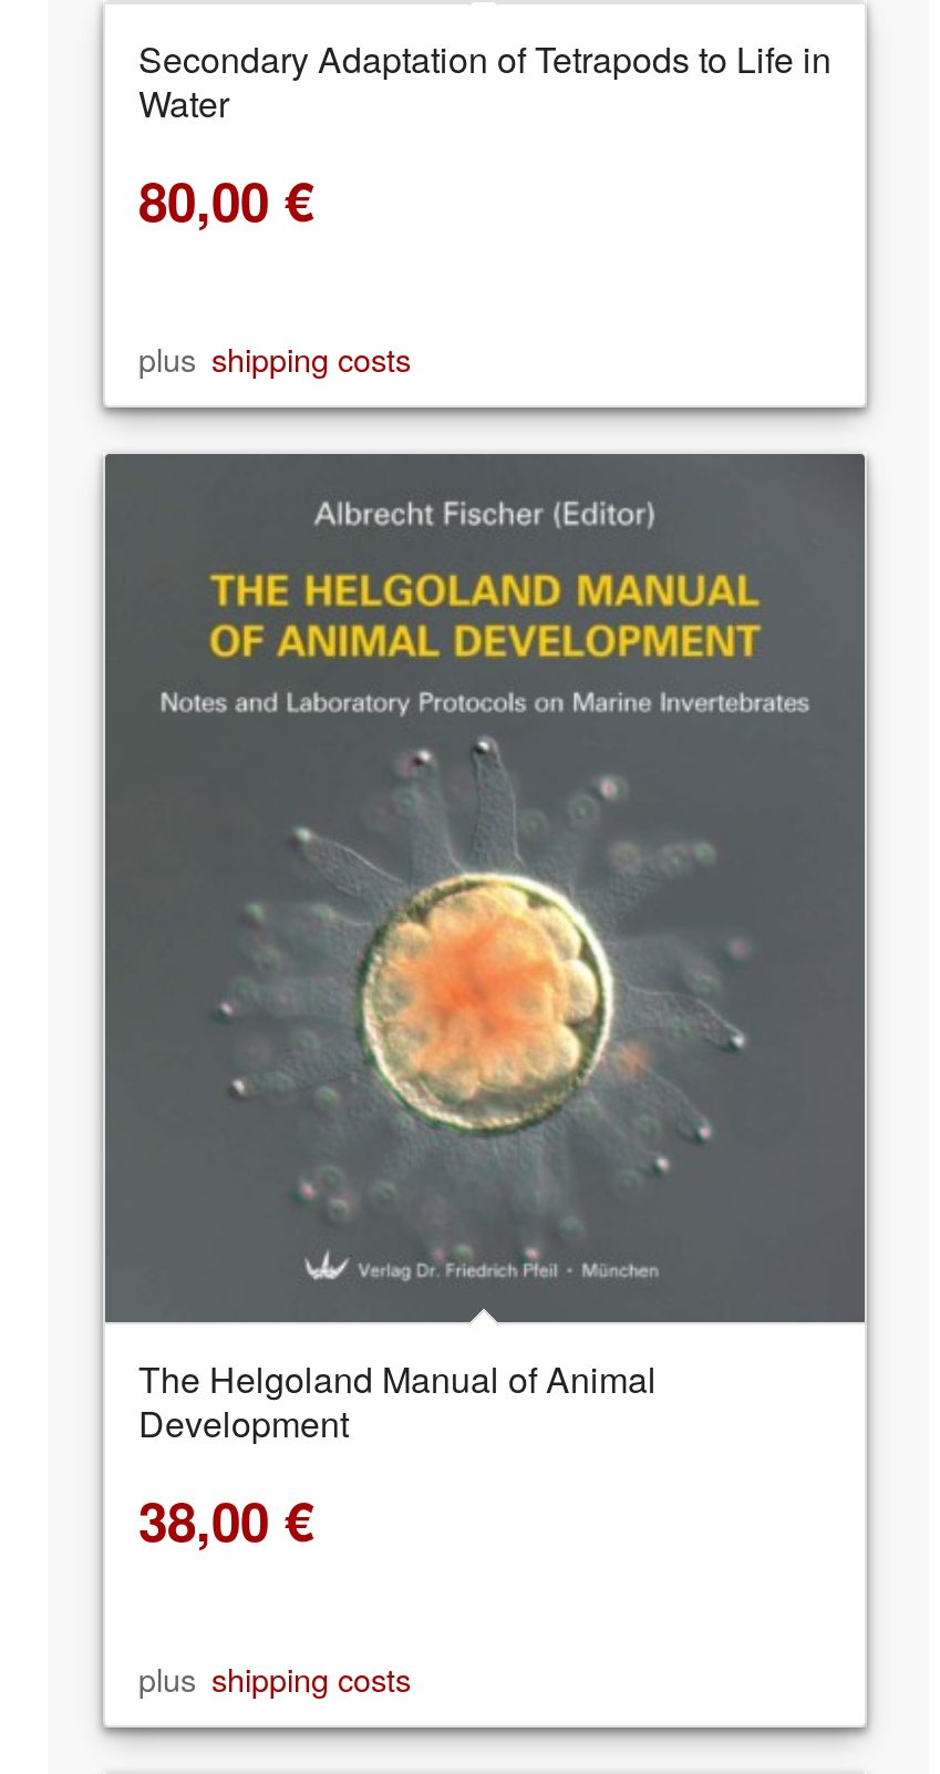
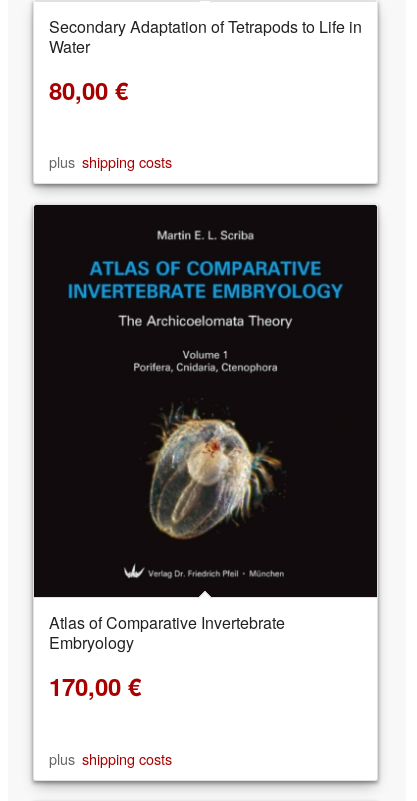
[103,452,867,1558] [image] | The Helgoland Manual of Animal | Development | 38,00 € -> [34,205,377,703] [image] | Atlas of Comparative Invertebrate | Embryology | 170,00 €

